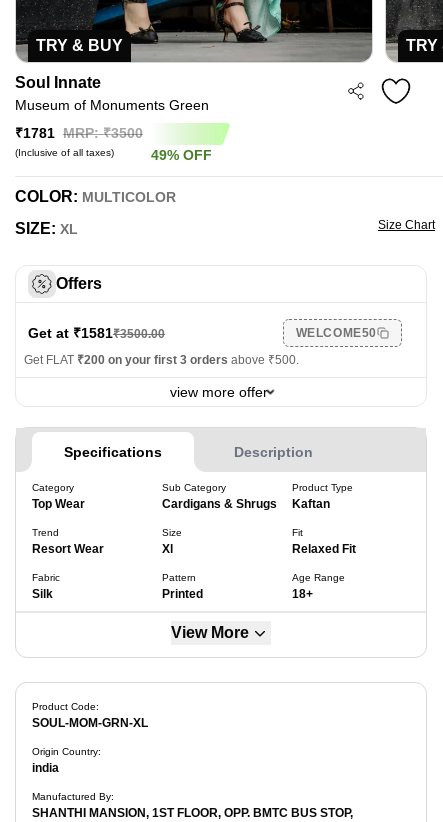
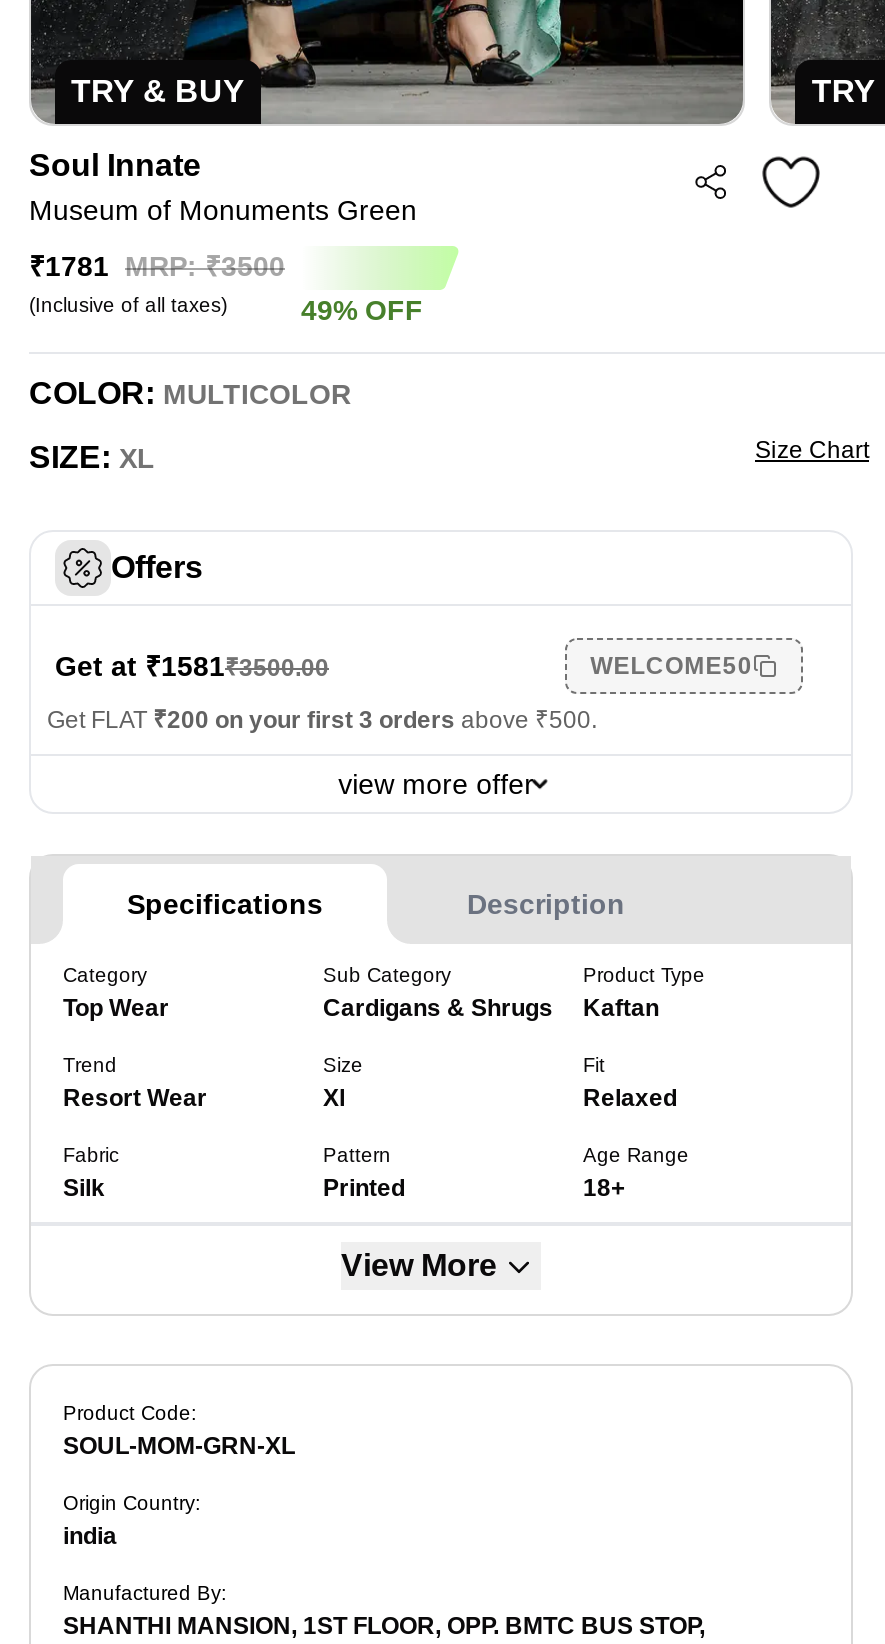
[292,542,356,556] Relaxed Fit -> [583,1083,677,1111] Relaxed

